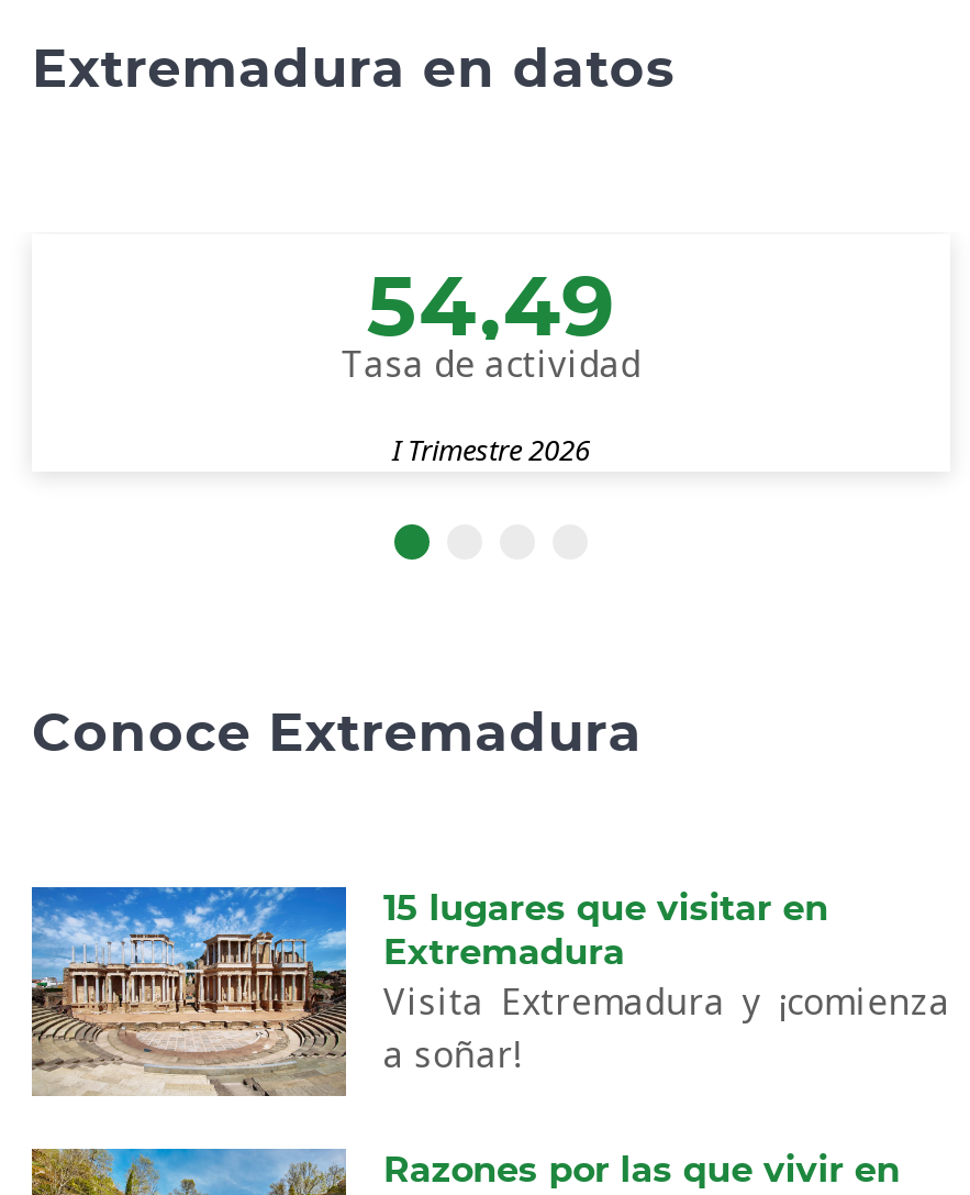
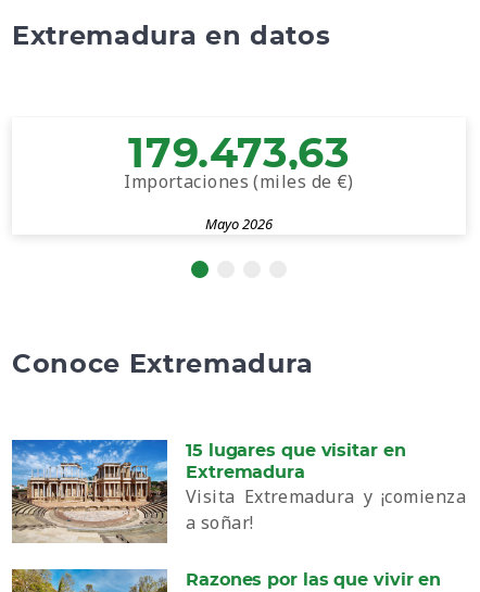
[341,269,641,389] 54,49 | Tasa de actividad -> [124,135,354,194] 179.473,63 | Importaciones (miles de €)
[392,430,590,469] I Trimestre 2026 -> [205,214,273,234] Mayo 2026

